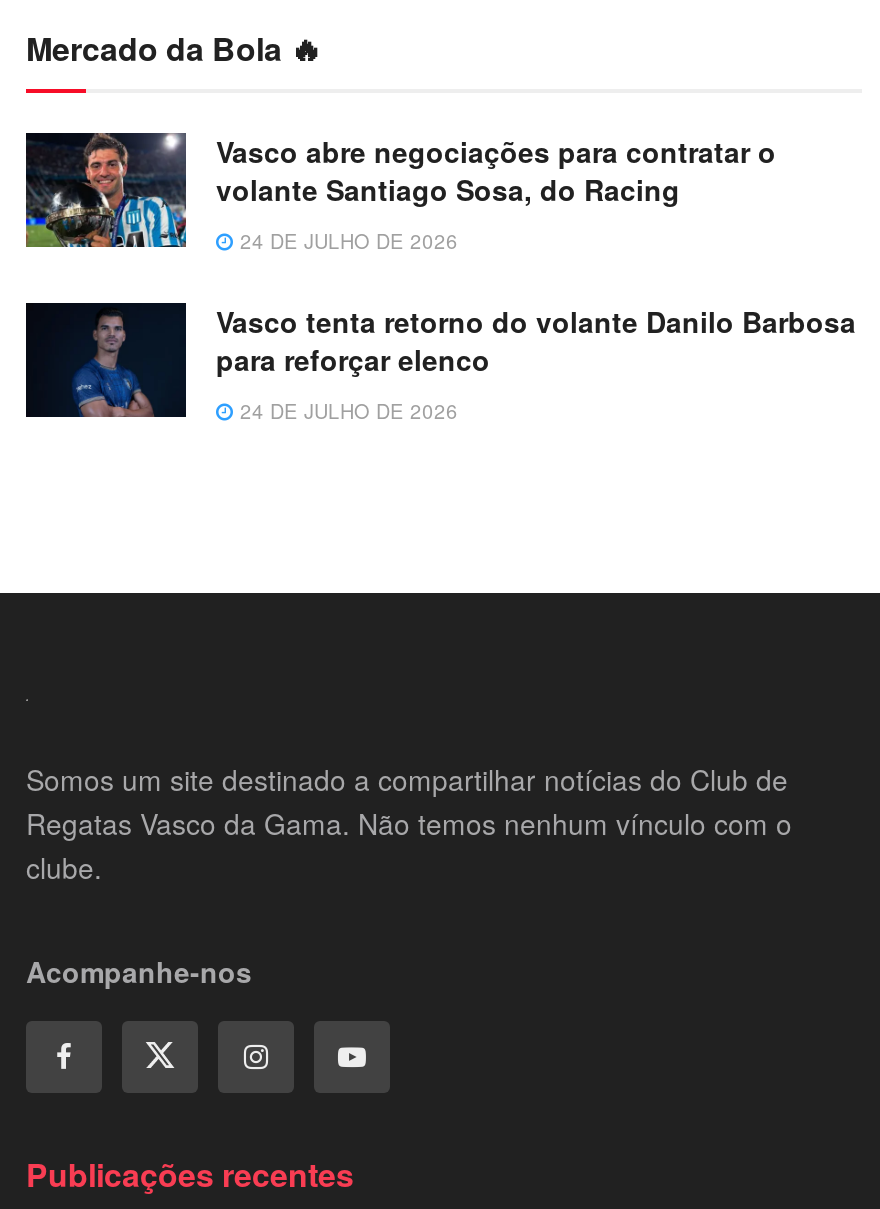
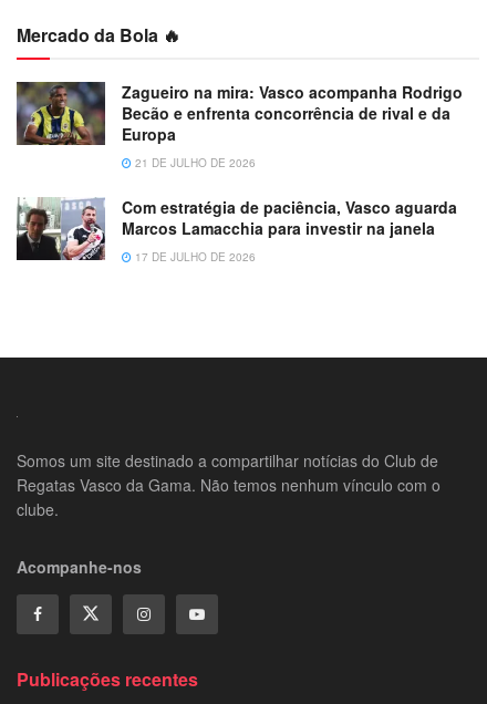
[24,131,776,255] [image] | Vasco abre negociações para contratar o | volante Santiago Sosa, do Racing | 24 DE JULHO DE 2026 -> [15,81,463,171] [image] | Zagueiro na mira: Vasco acompanha Rodrigo | Becão e enfrenta concorrência de rival e da | Europa | 21 DE JULHO DE 2026
[24,301,856,425] [image] | Vasco tenta retorno do volante Danilo Barbosa | para reforçar elenco | 24 DE JULHO DE 2026 -> [15,196,457,265] [image] | Com estratégia de paciência, Vasco aguarda | Marcos Lamacchia para investir na janela | 17 DE JULHO DE 2026

